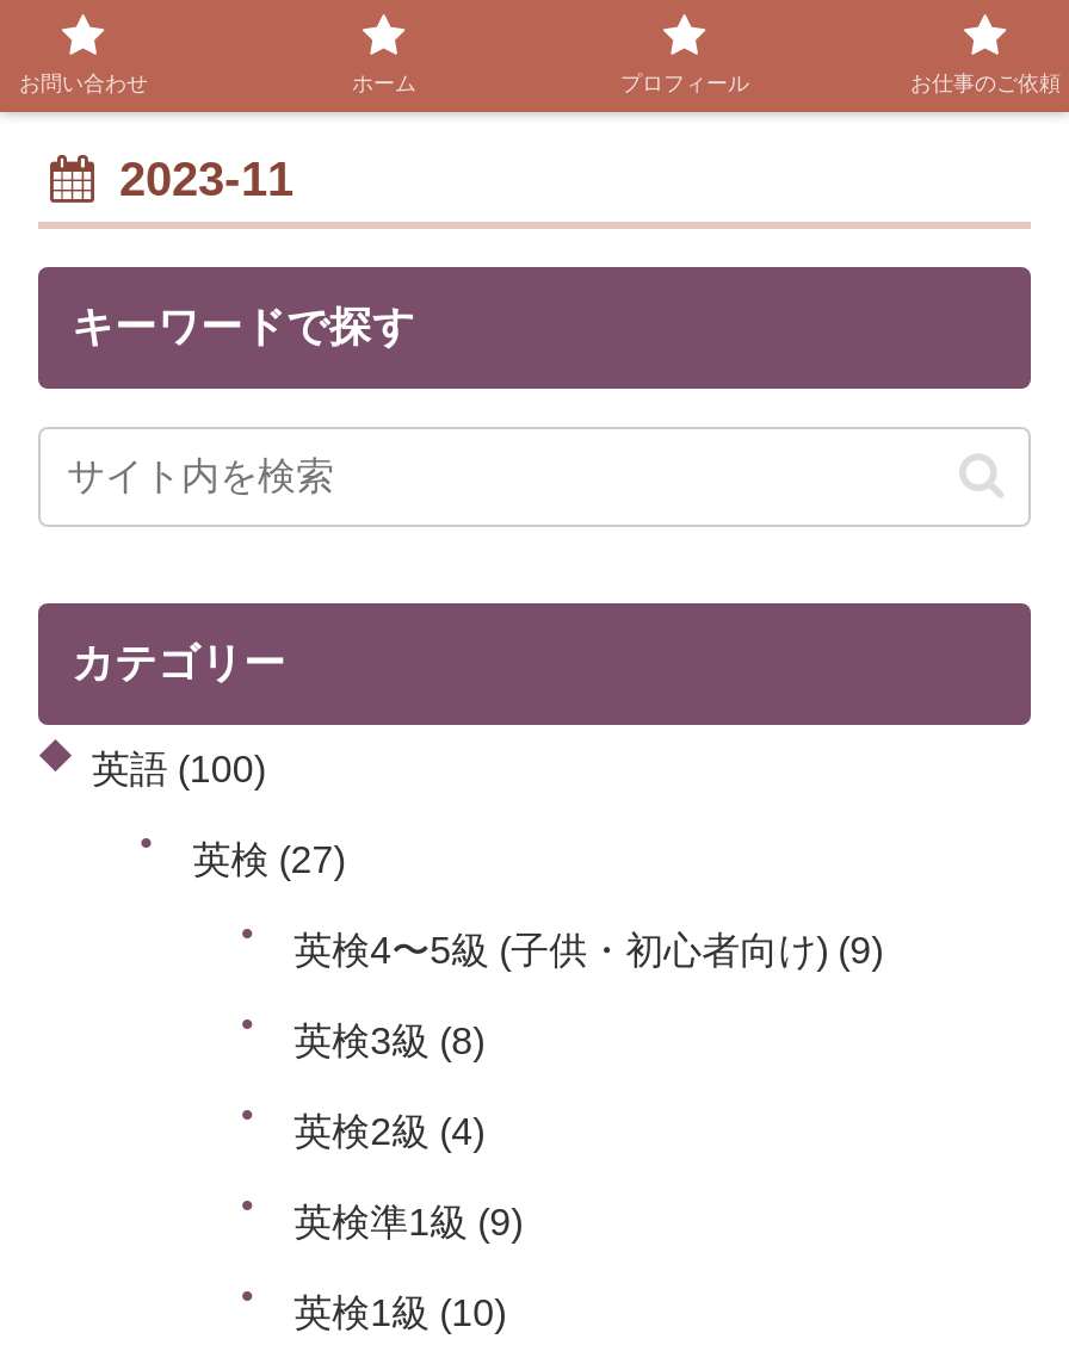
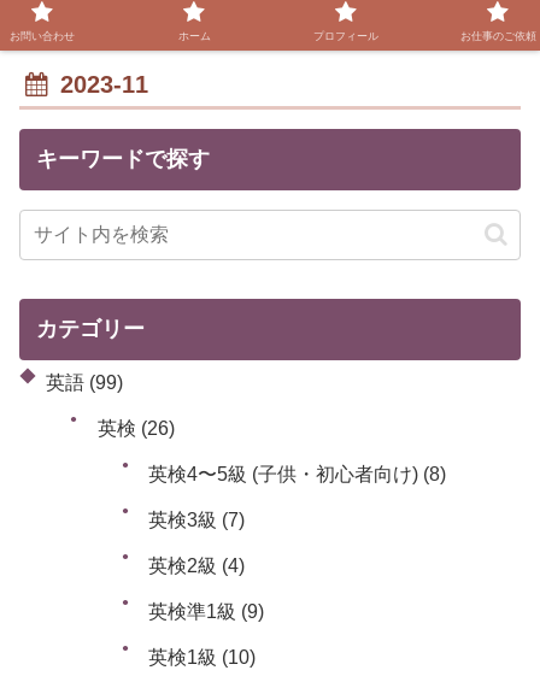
[92,749,266,789] 英語(100) -> [46,372,123,393] 英語(99)
[193,839,346,880] 英検(27) -> [97,418,175,439] 英検(26)
[294,930,883,971] 英検4〜5級 (子供・初心者向け) (9) -> [148,464,446,484] 英検4〜5級 (子供・初心者向け) (8)
[294,1021,485,1061] 英検3級(8) -> [148,510,245,530] 英検3級(7)

